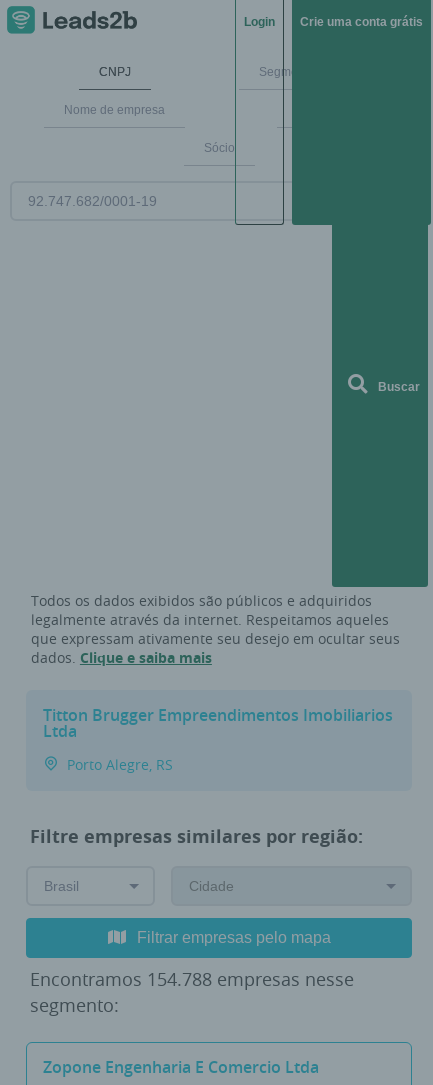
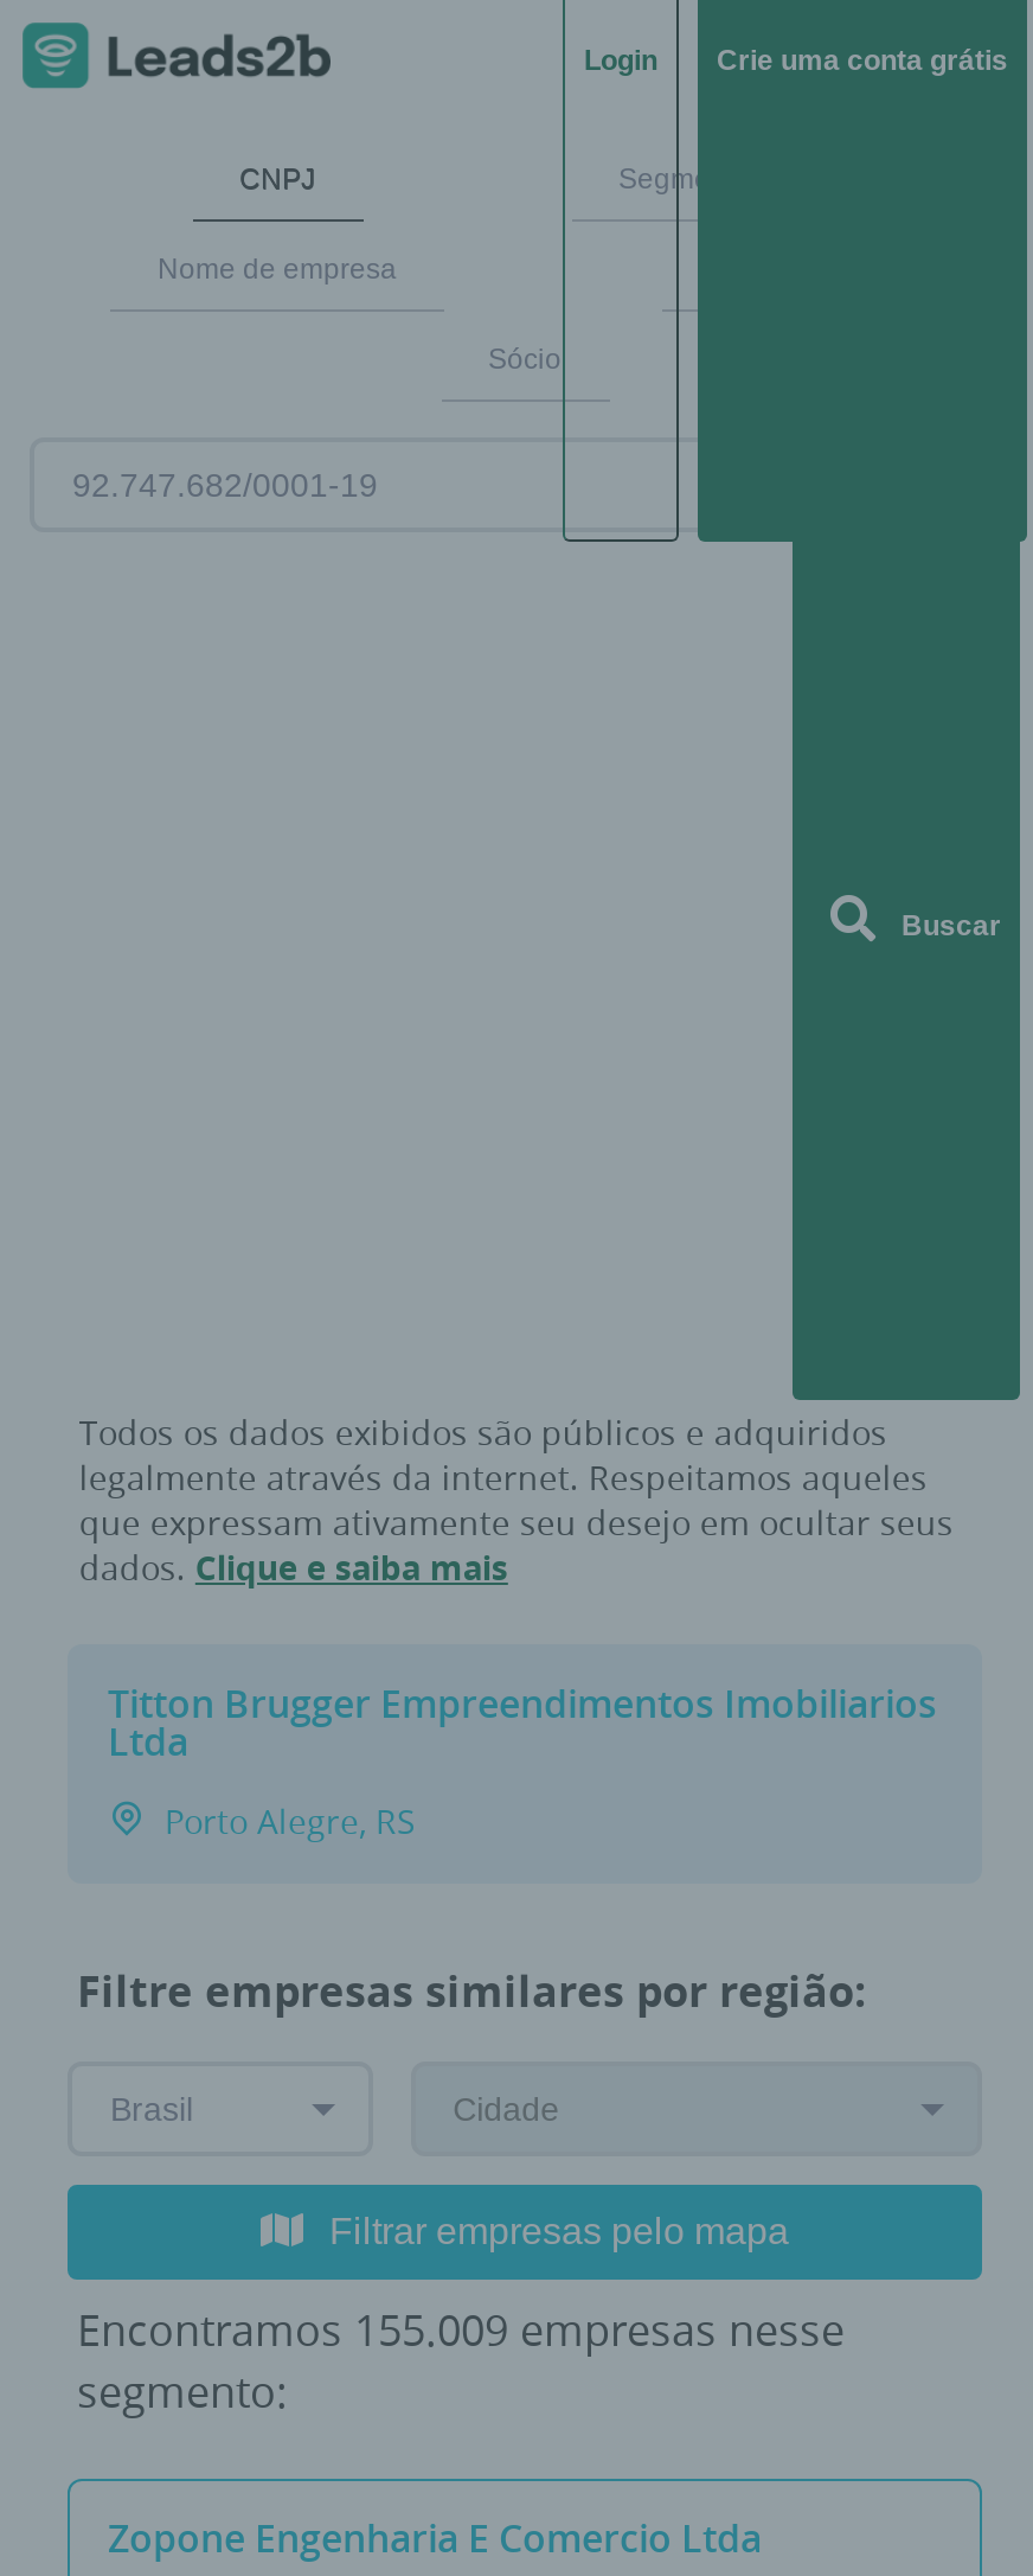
[30,967,354,991] Encontramos 154.788 empresas nesse -> [77,2301,845,2358] Encontramos 155.009 empresas nesse

